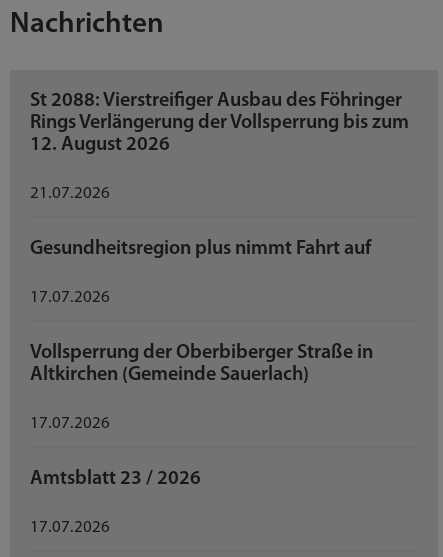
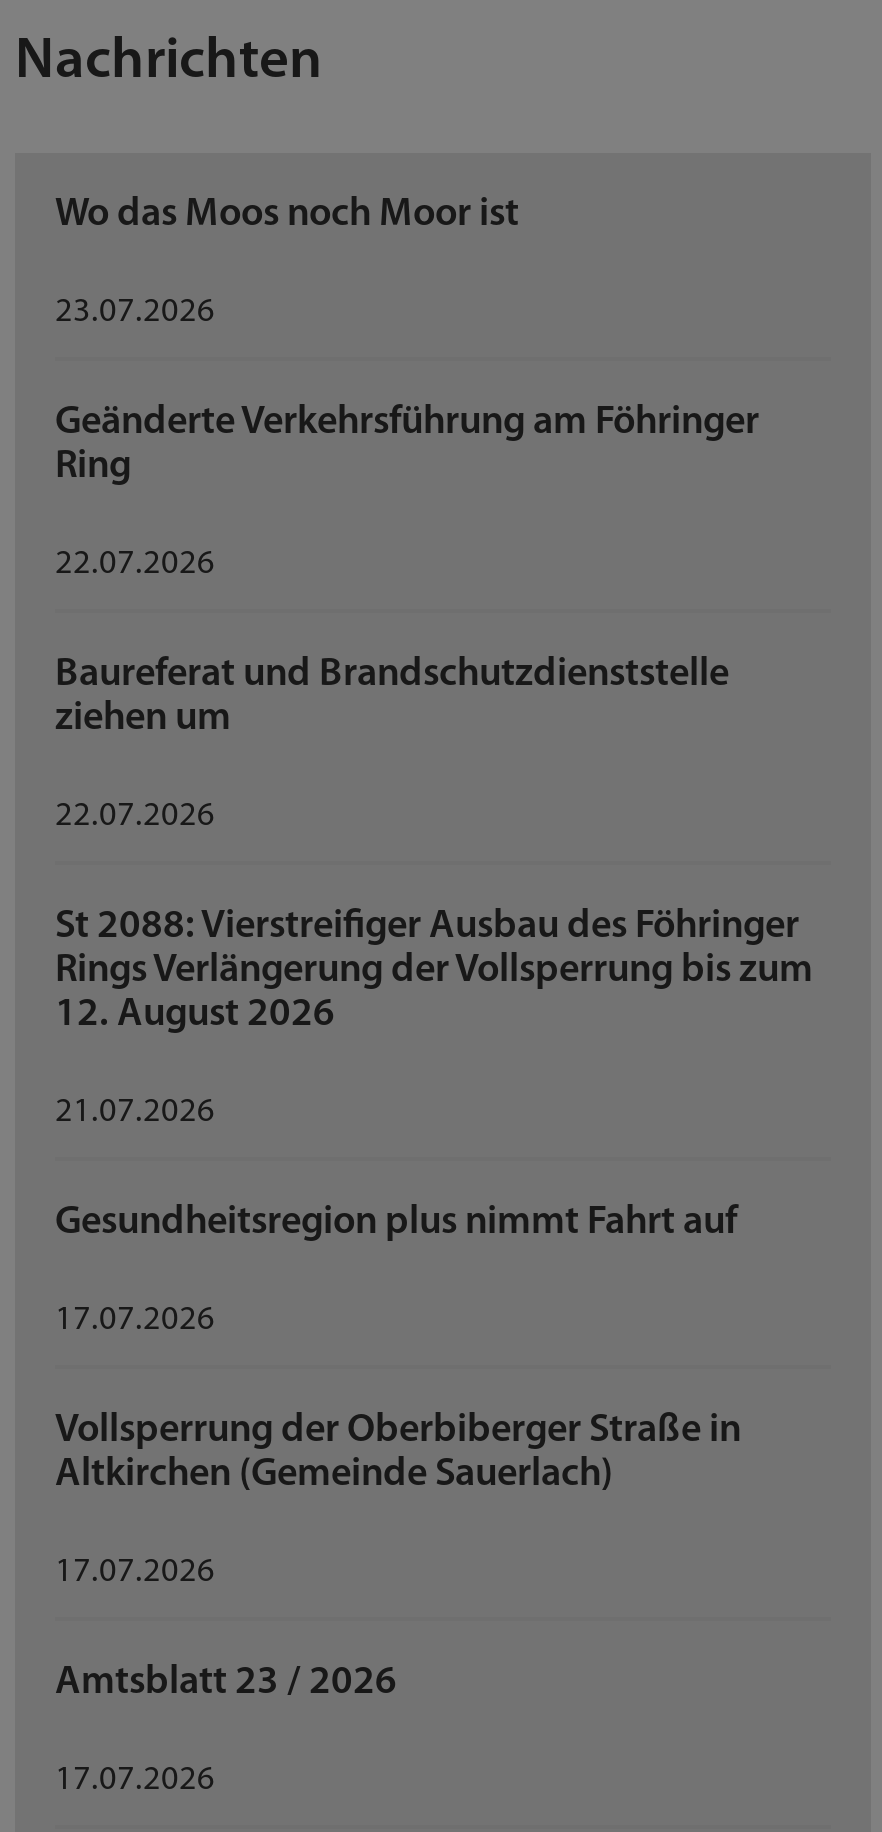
none -> [55,194,759,832] Wo das Moos noch Moor ist | 23.07.2026 | Geänderte Verkehrsführung am Föhringer | Ring | 22.07.2026 | Baureferat und Brandschutzdienststelle | ziehen um | 22.07.2026

